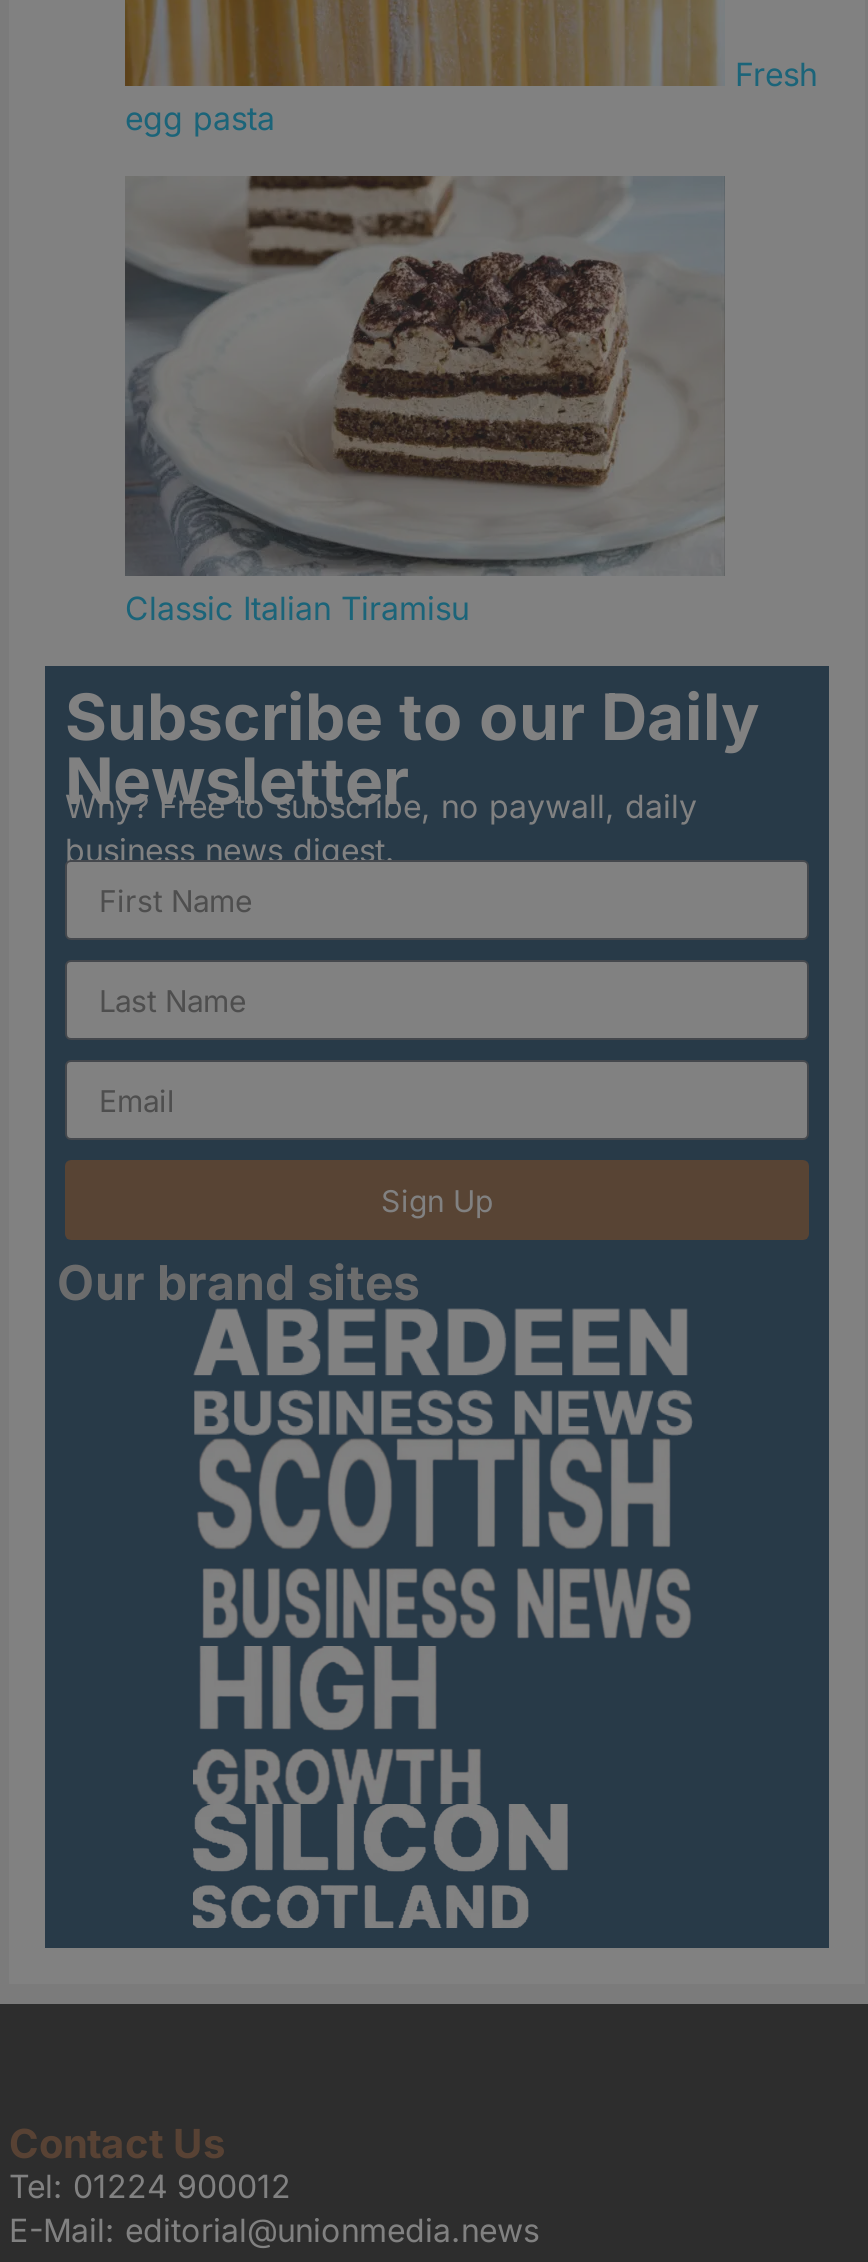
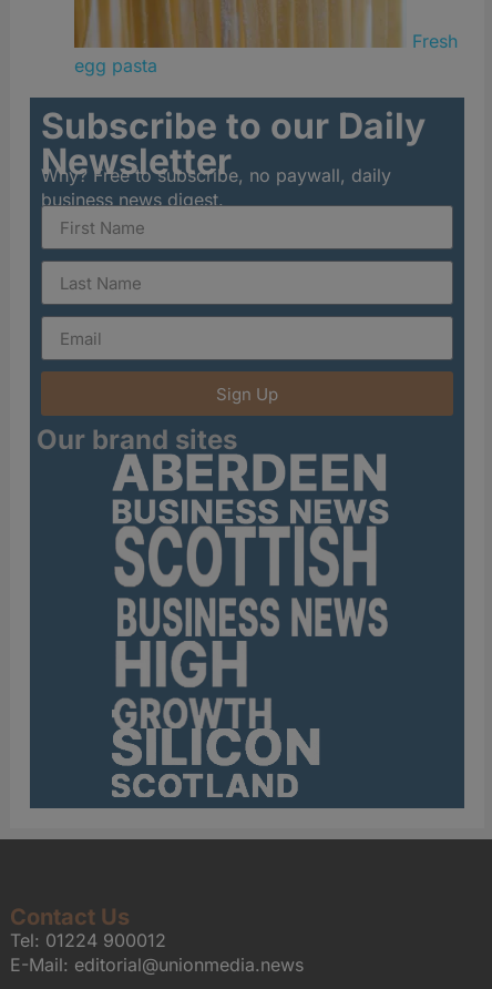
[123,174,725,628] [image] | Classic Italian Tiramisu -> none

